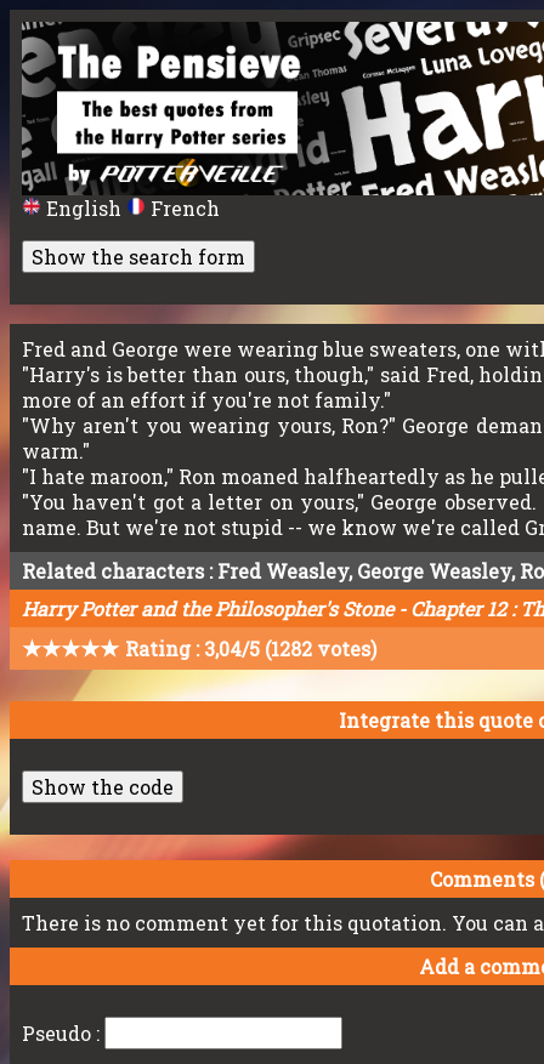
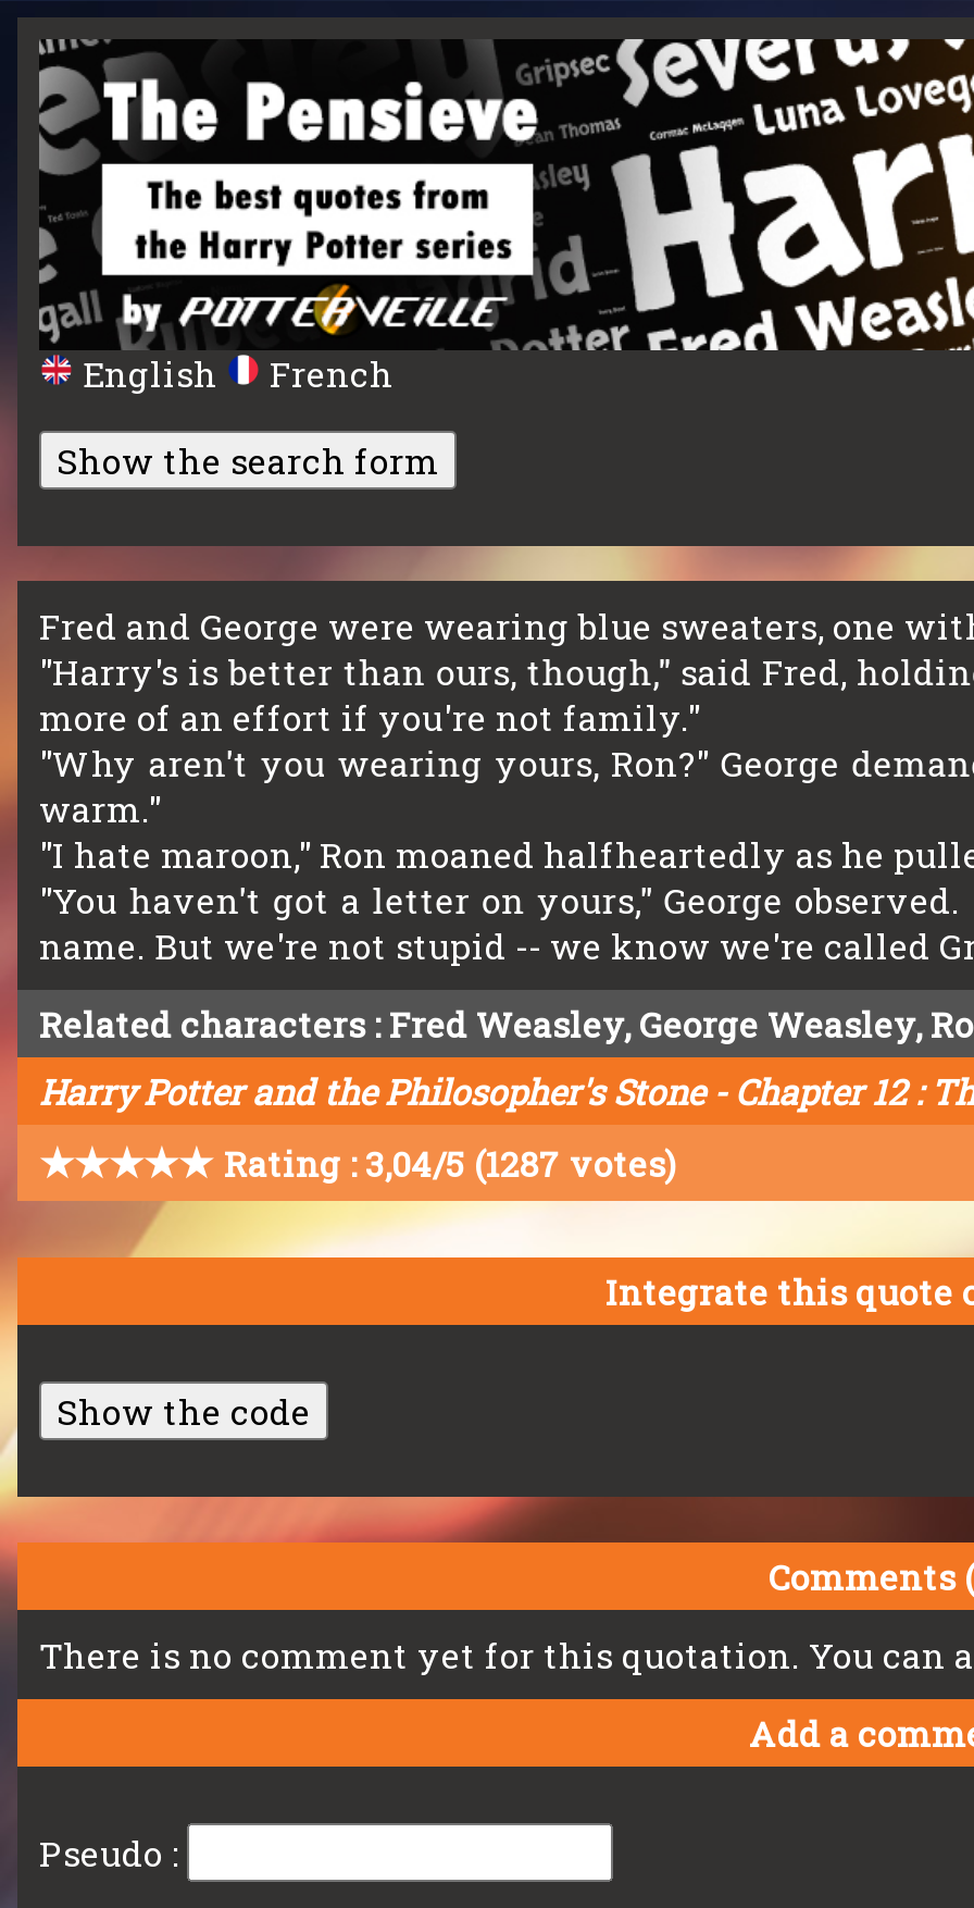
[125,635,376,661] Rating : 3,04/5 (1282 votes) -> [224,1139,676,1185] Rating : 3,04/5 (1287 votes)

